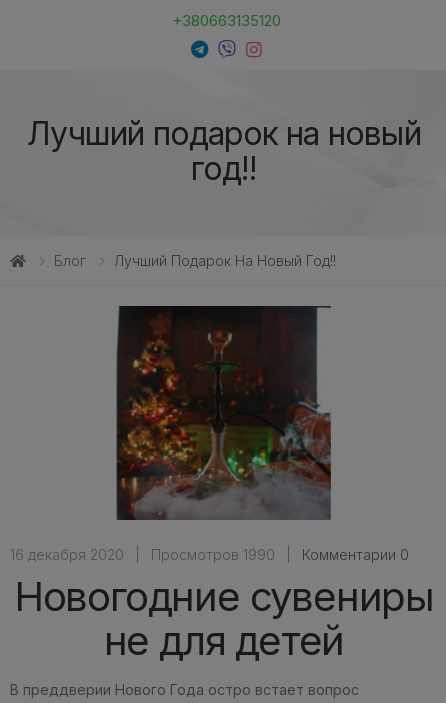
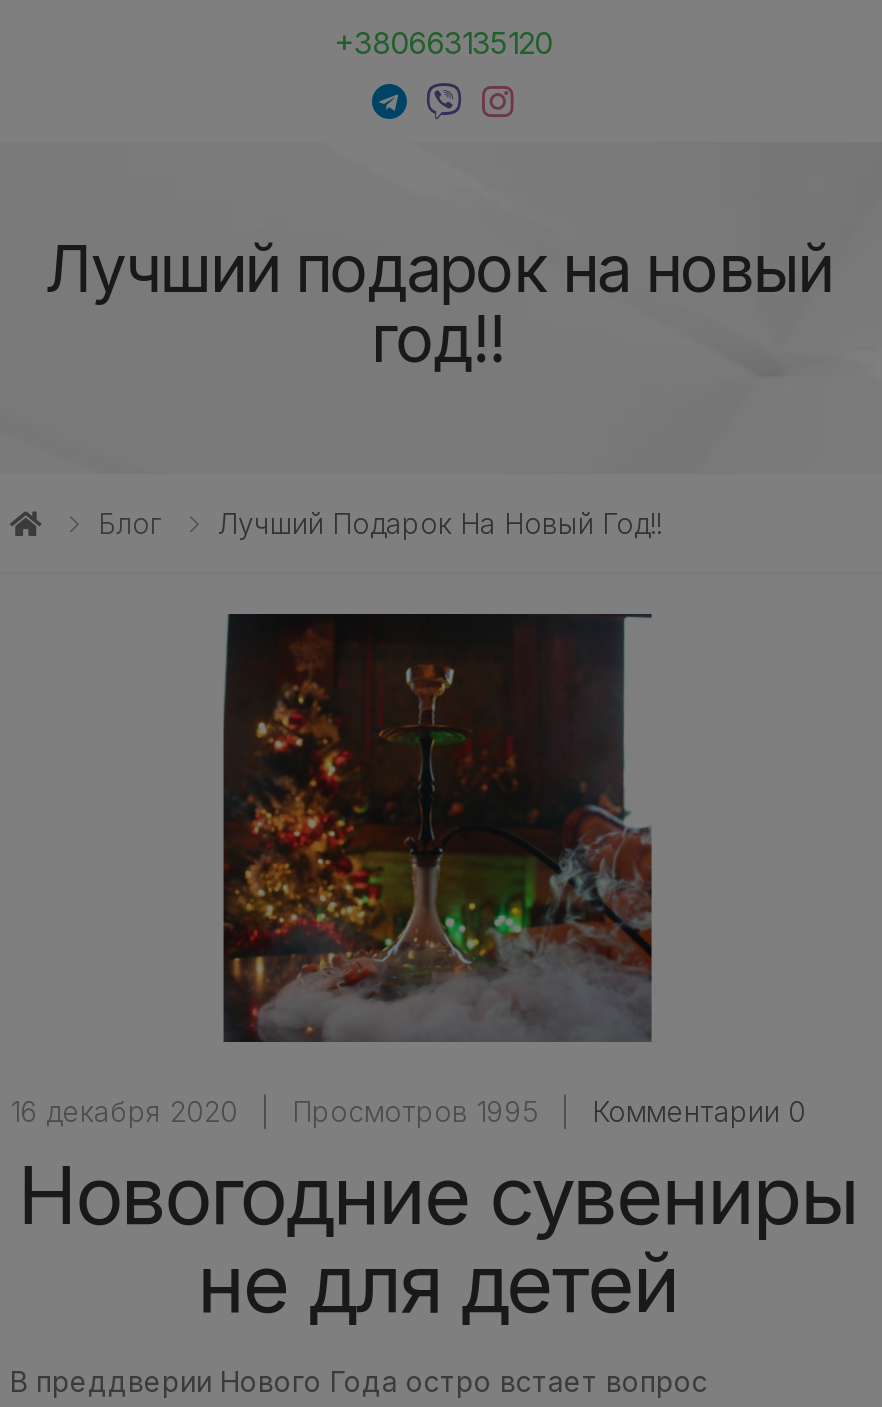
[151,546,275,563] Просмотров 1990 -> [292,1094,538,1128] Просмотров 1995

